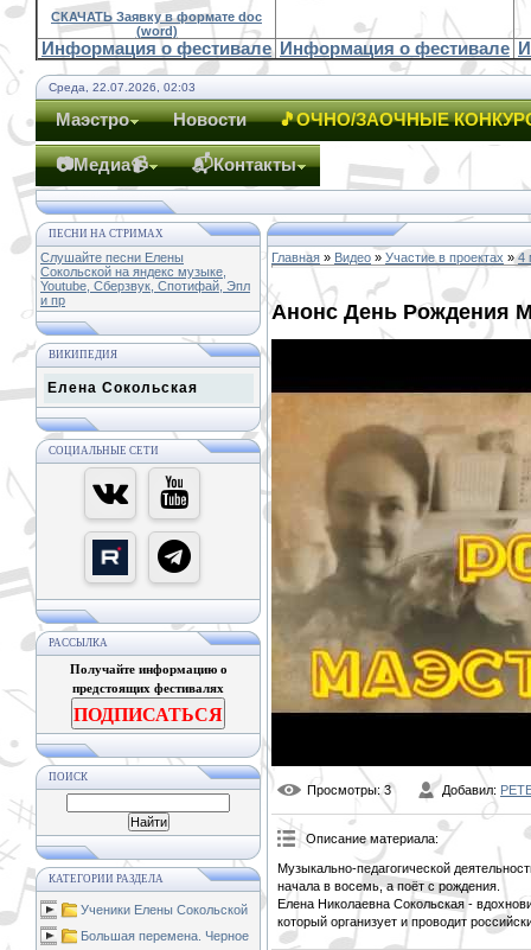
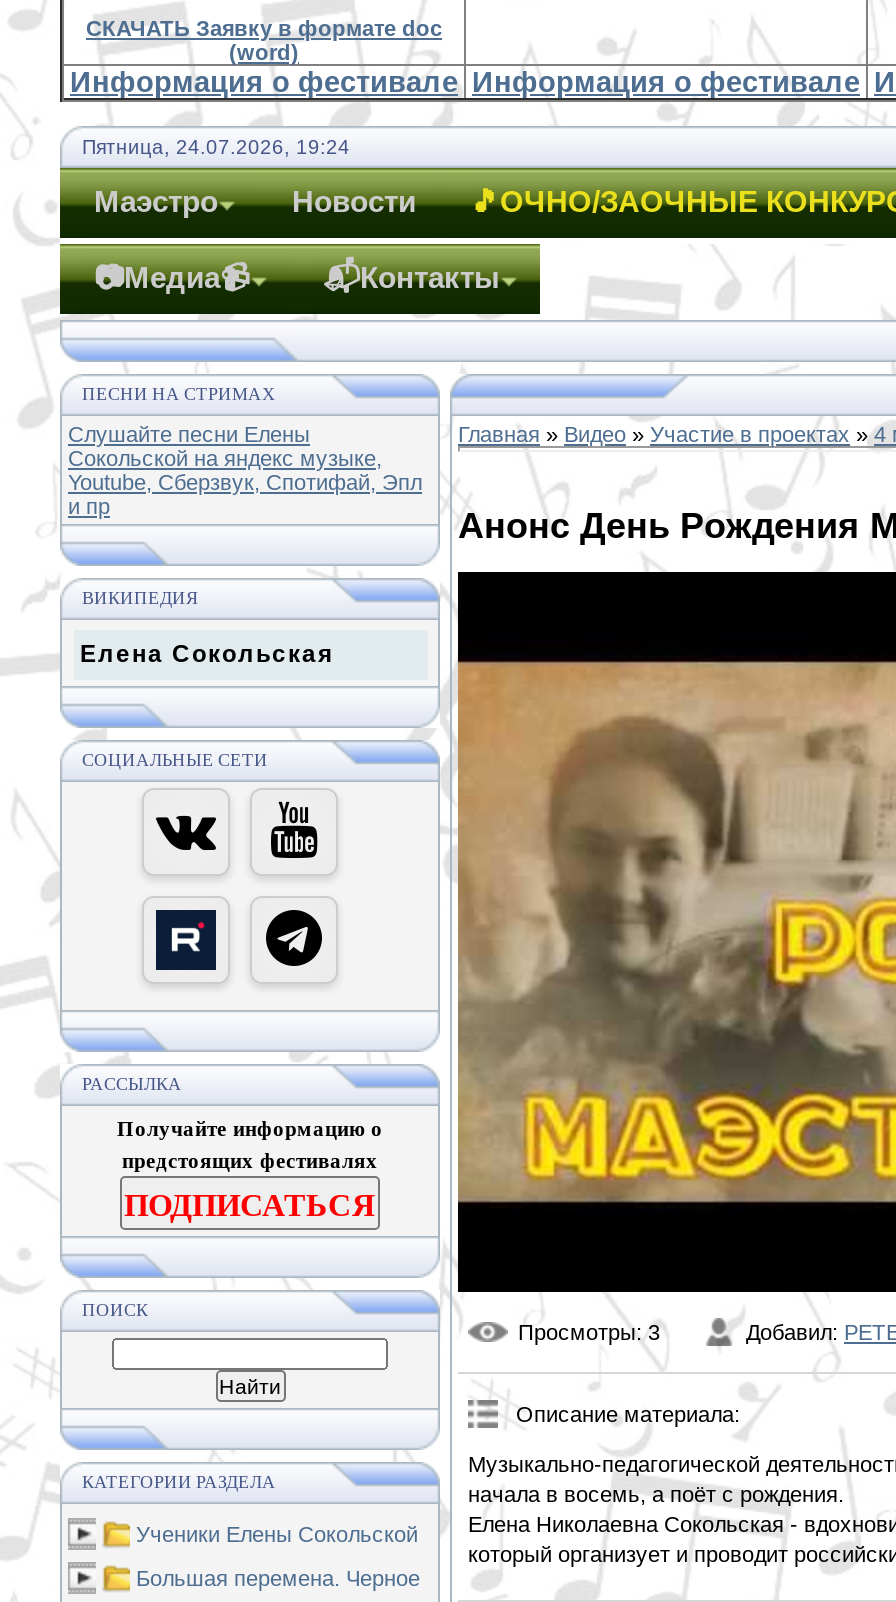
[49,81,196,94] Среда, 22.07.2026, 02:03 -> [82,136,350,158] Пятница, 24.07.2026, 19:24

